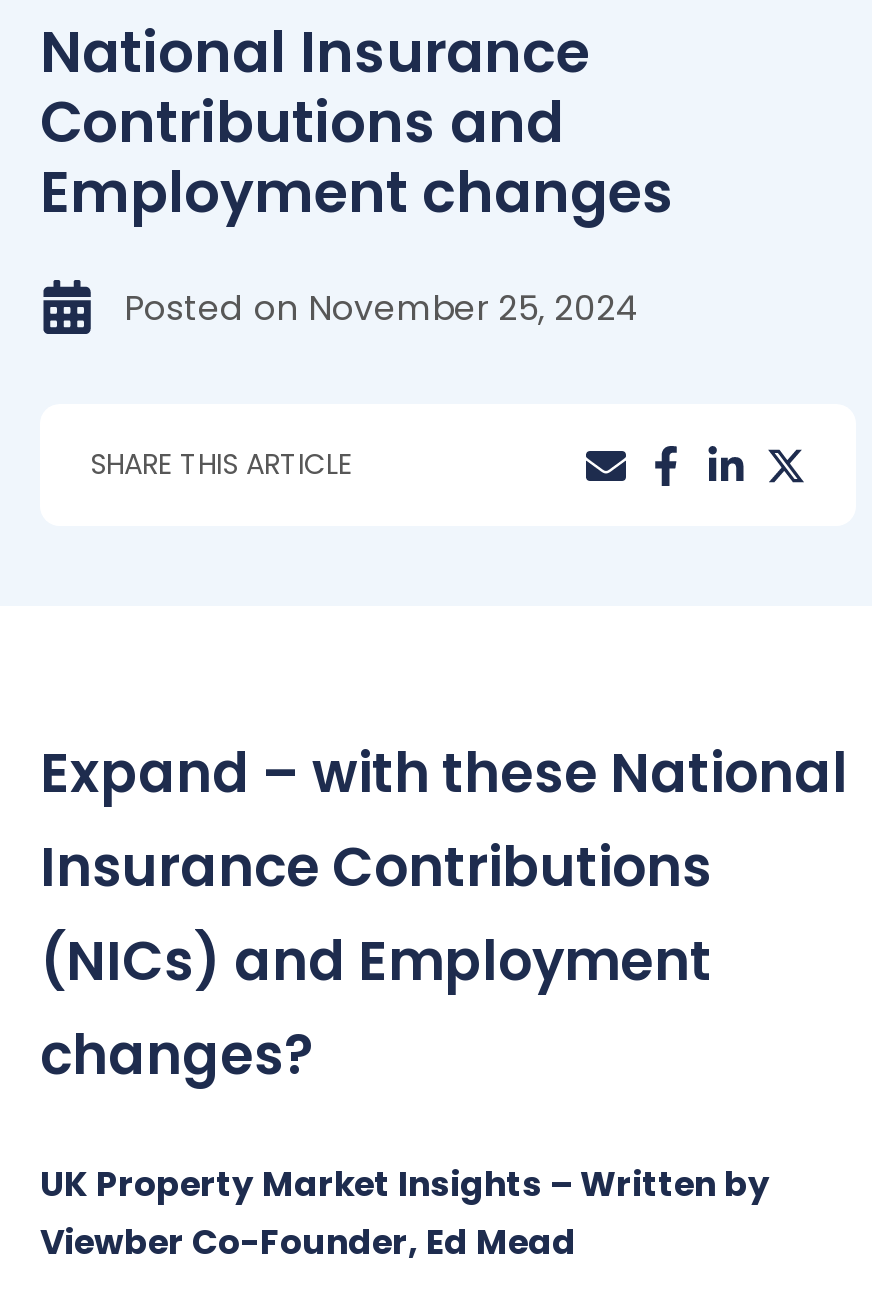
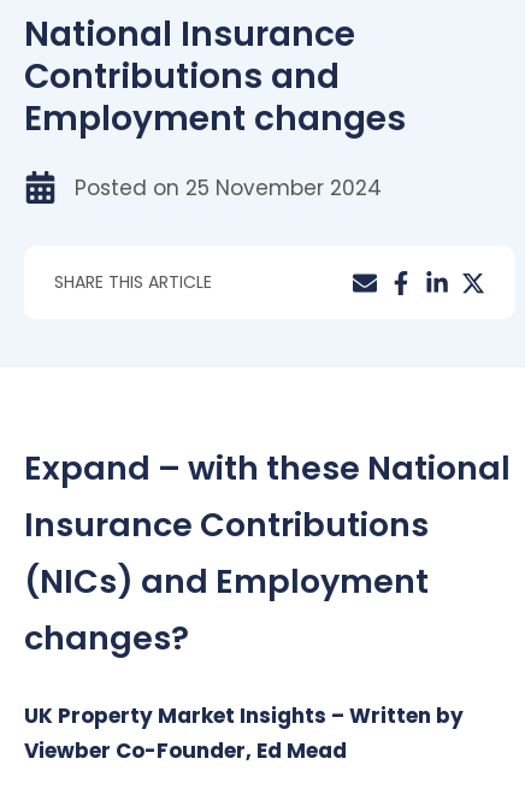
[124,284,640,332] Posted on November 25, 2024 -> [75,174,382,202] Posted on 25 November 2024

